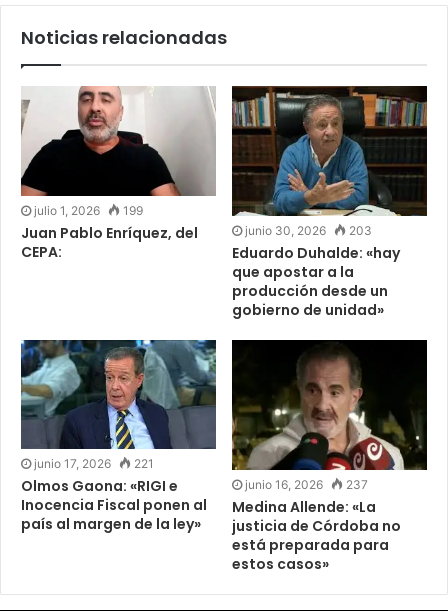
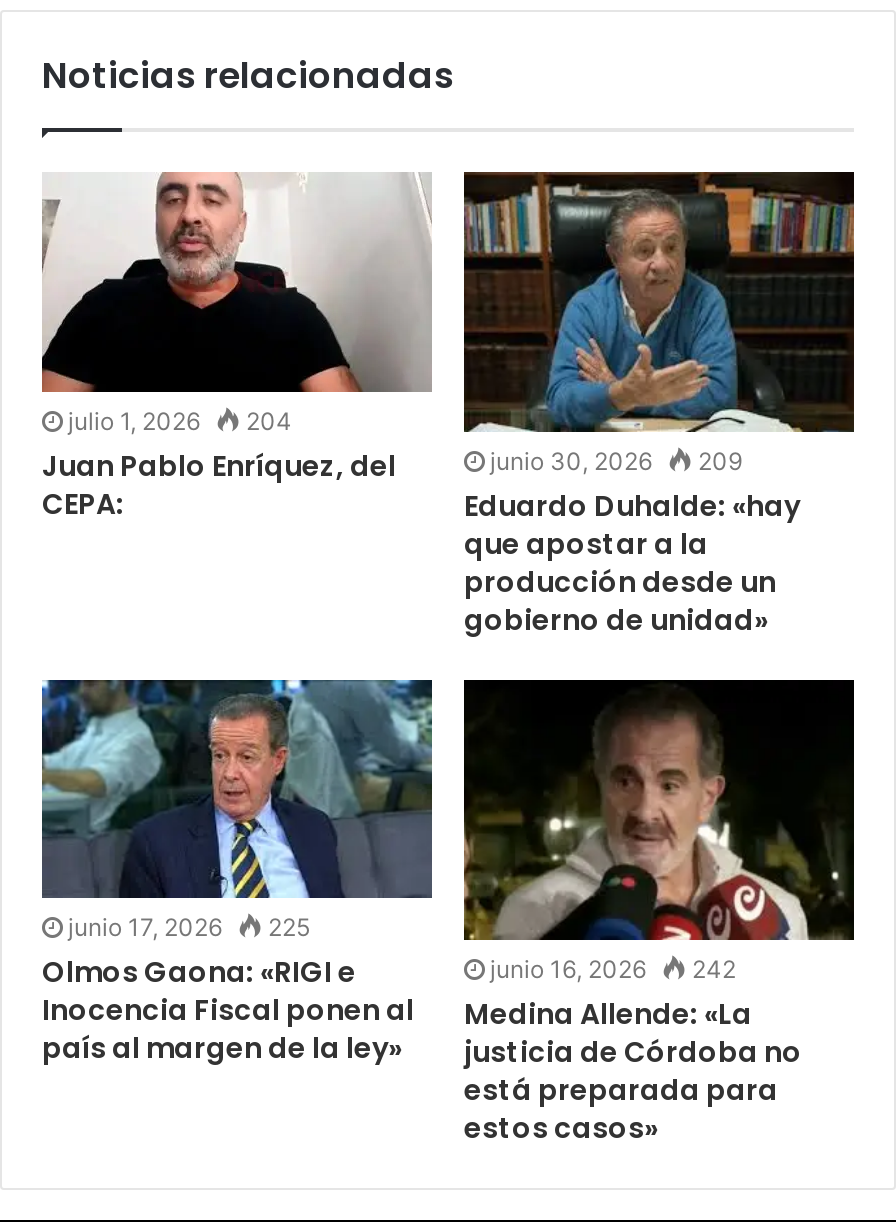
[34,203,143,218] julio 1, 2026 199 -> [68,407,292,437] julio 1, 2026 204
[245,223,372,238] junio 30, 2026 203 -> [490,446,742,476] junio 30, 2026 209
[34,456,154,471] junio 17, 2026 221 -> [68,913,310,943] junio 17, 2026 225
[245,477,368,492] junio 16, 2026 237 -> [490,954,736,984] junio 16, 2026 242

